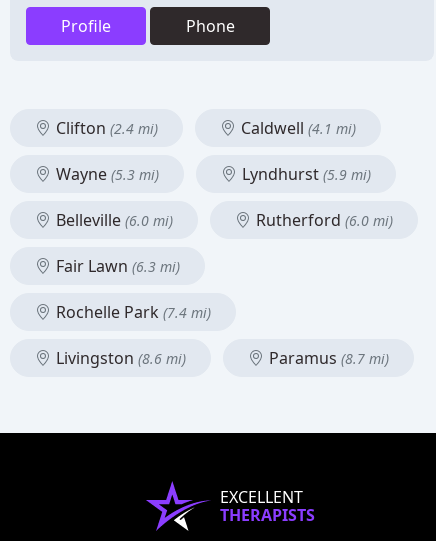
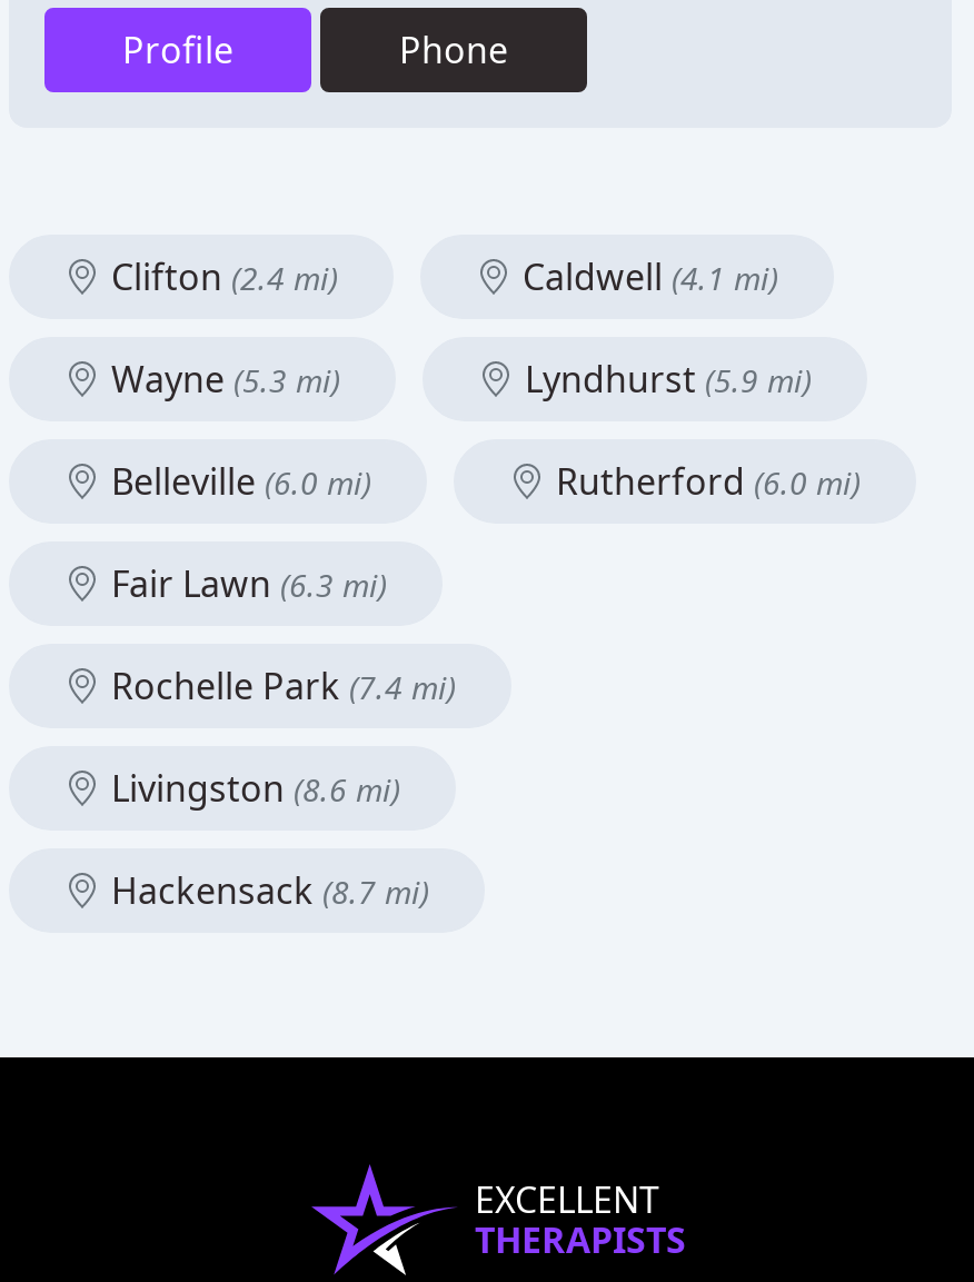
[265,347,389,369] Paramus (8.7 mi) -> [102,866,429,915] Hackensack (8.7 mi)

